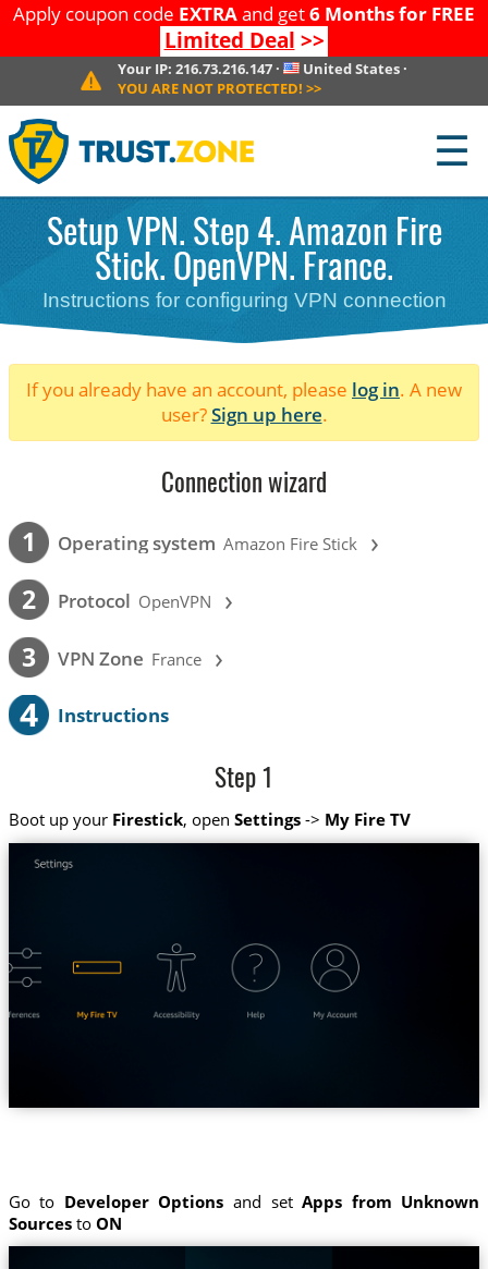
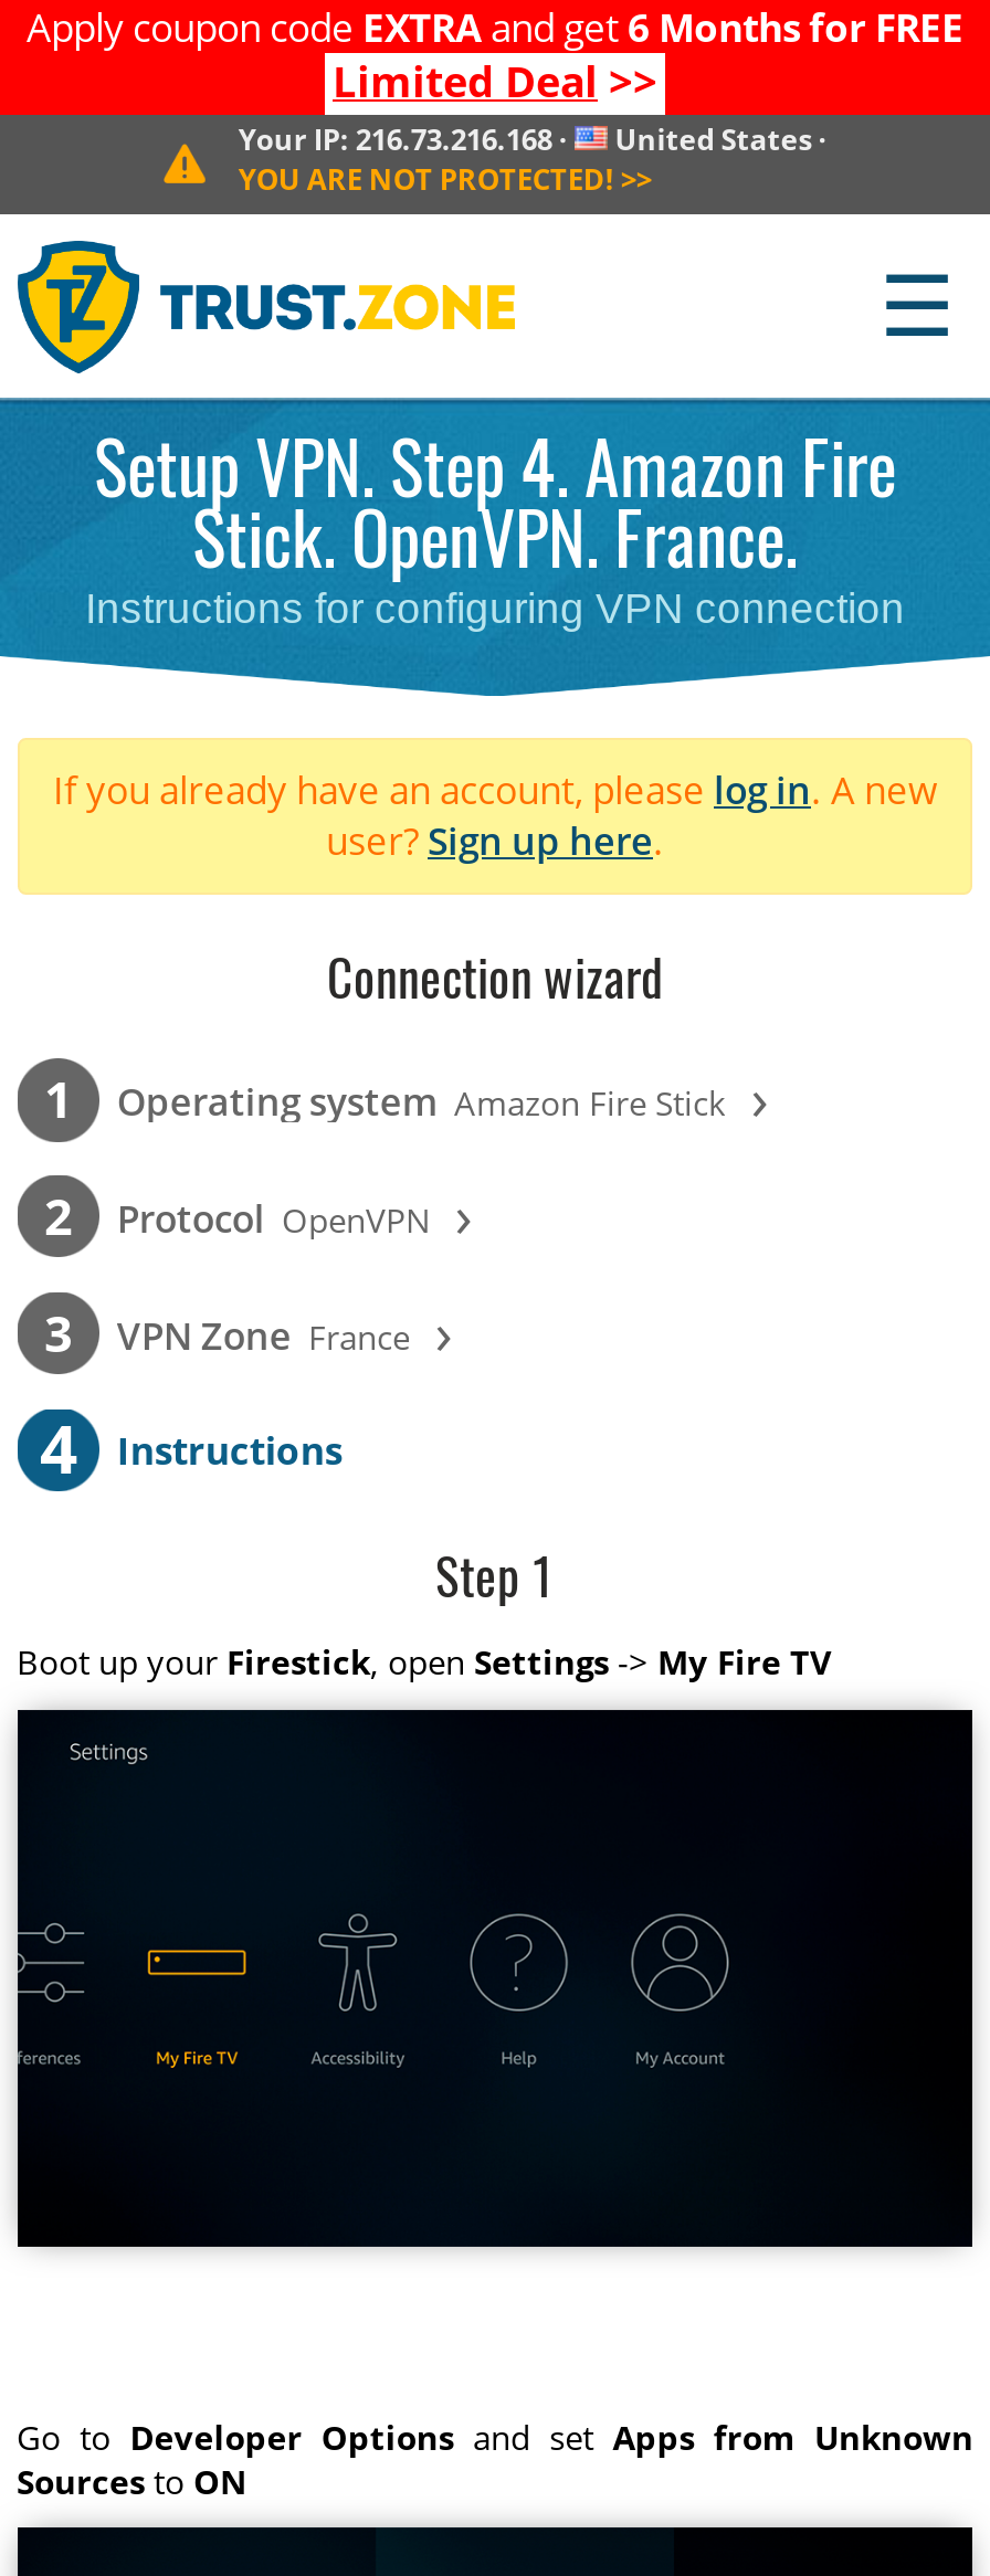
[117,59,408,78] Your IP: 216.73.216.147 · United States · -> [238,119,827,159] Your IP: 216.73.216.168 · United States ·

